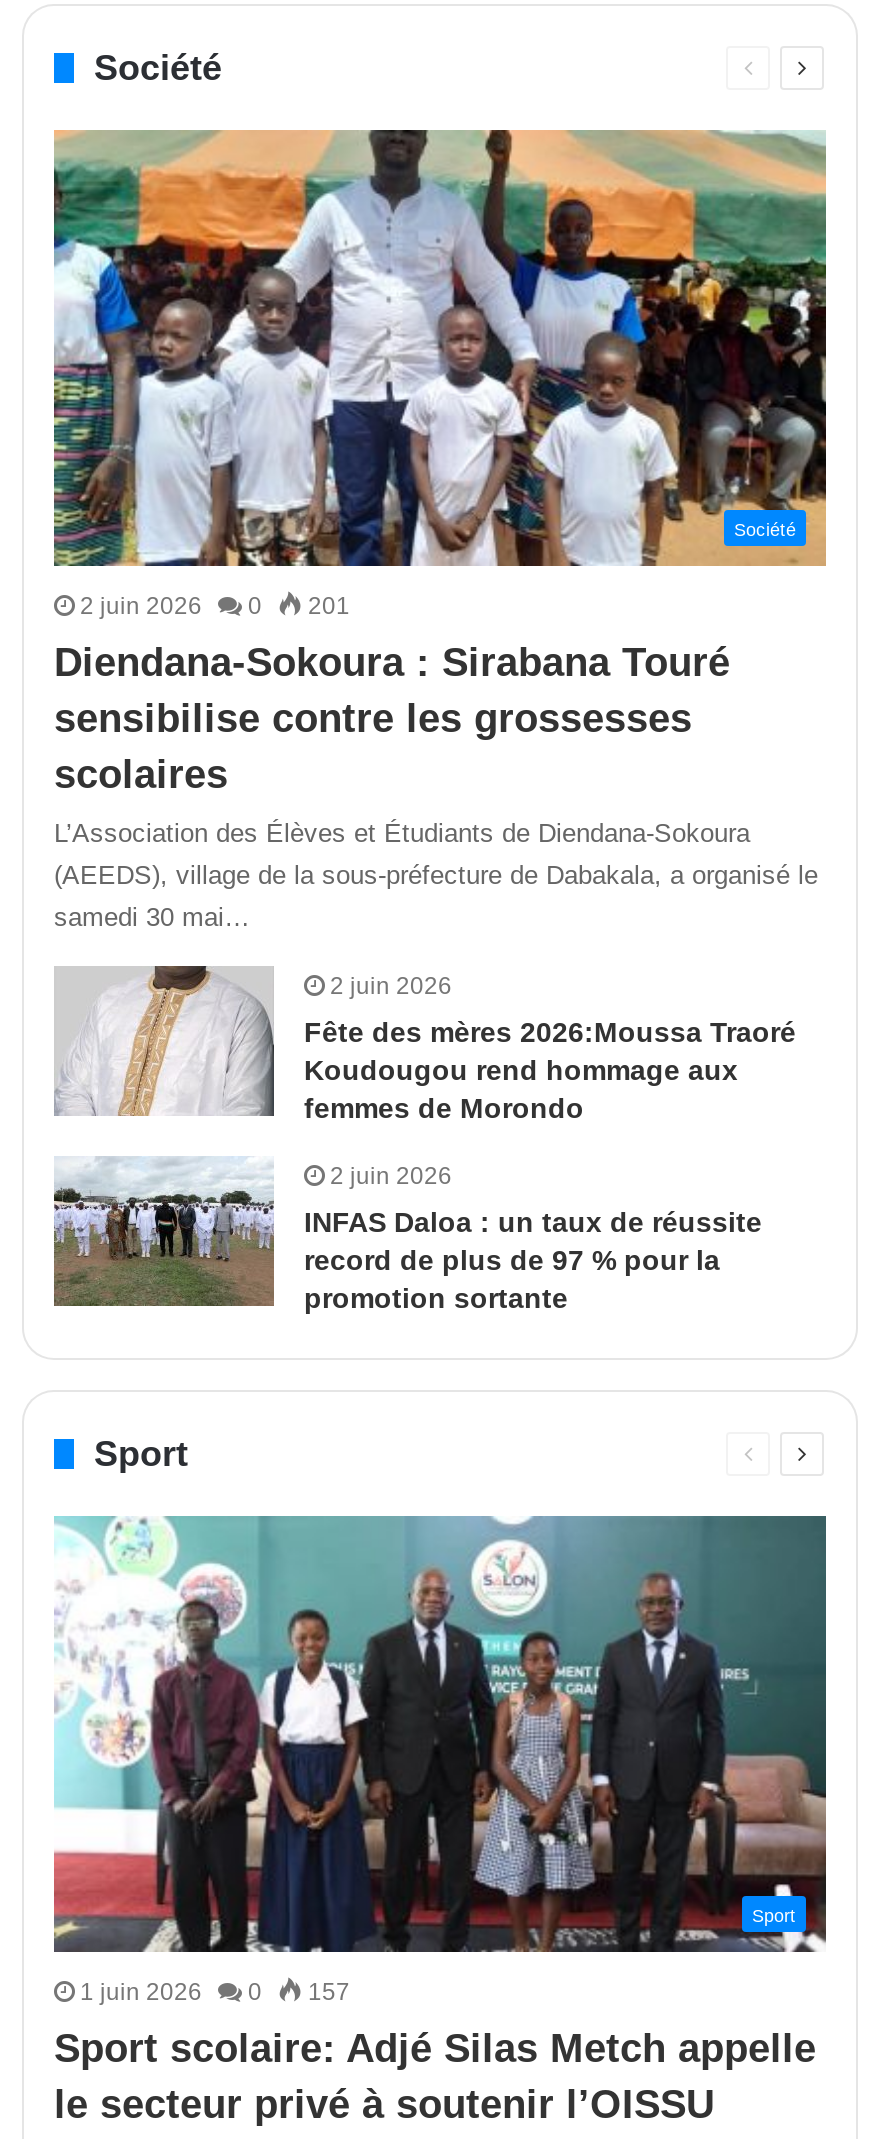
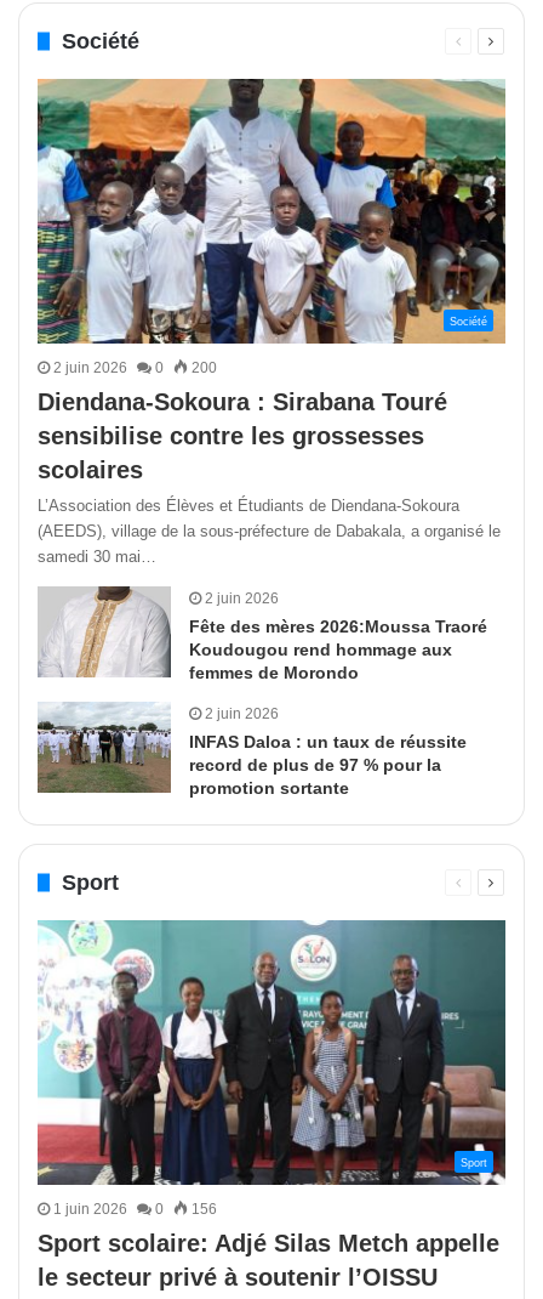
[80,592,350,620] 2 juin 2026 0 201 -> [53,359,217,376] 2 juin 2026 0 200
[80,1978,350,2006] 1 juin 2026 0 157 -> [53,1201,217,1218] 1 juin 2026 0 156

